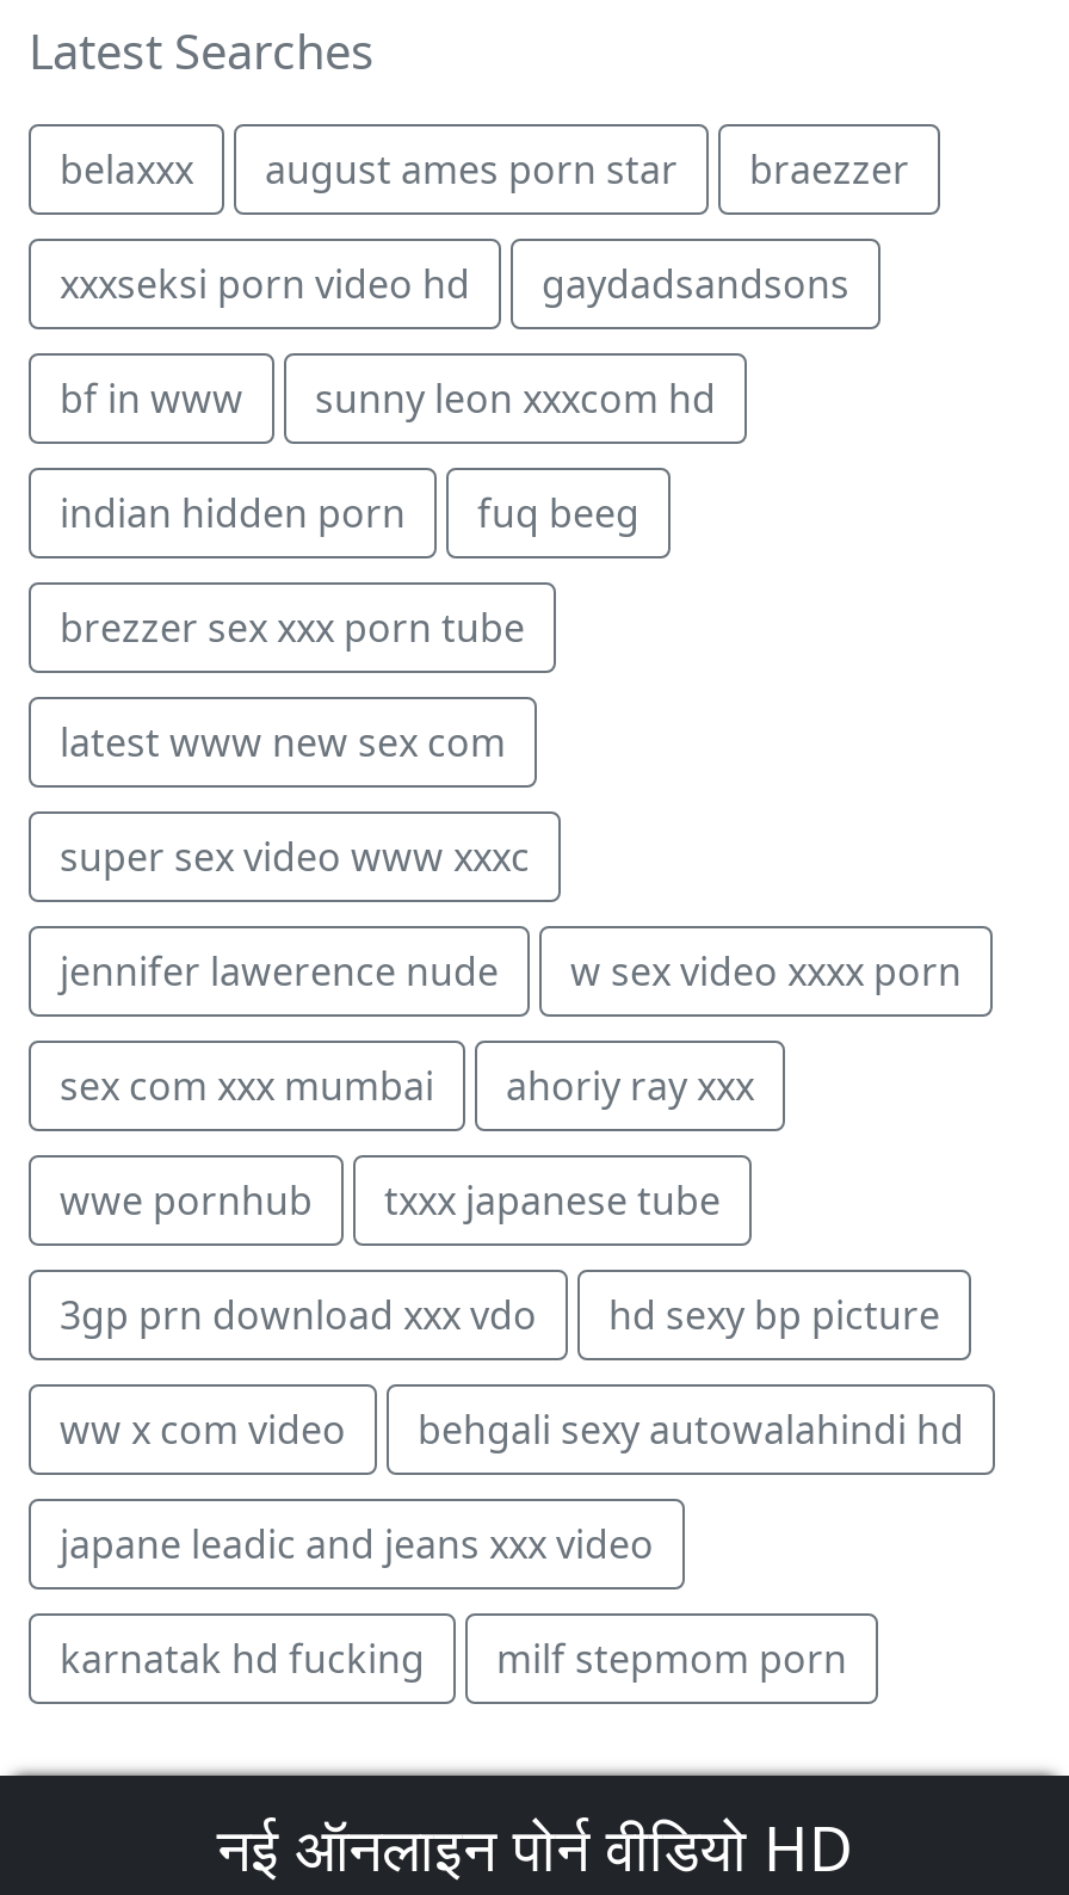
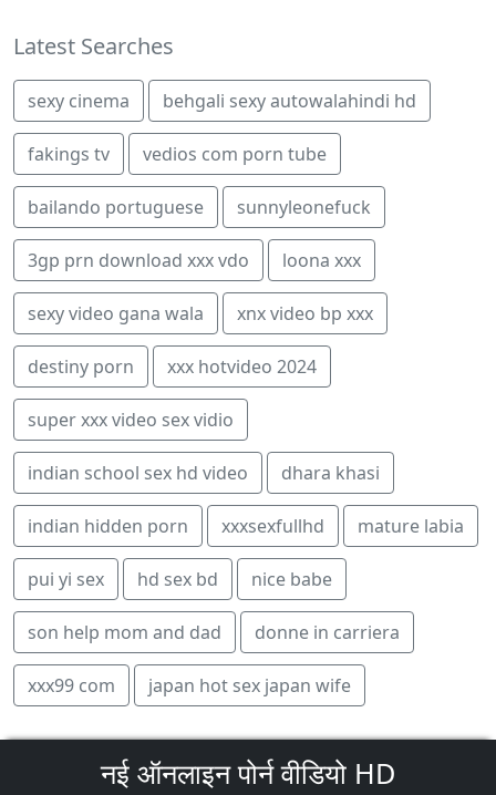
[60,142,962,1455] belaxxx | august ames porn star | braezzer | xxxseksi porn video hd | gaydadsandsons | bf in www | sunny leon xxxcom hd | fuq beeg | brezzer sex xxx porn tube | latest www new sex com | super sex video www xxxc | jennifer lawerence nude | w sex video xxxx porn | sex com xxx mumbai | ahoriy ray xxx | wwe pornhub | txxx japanese tube | hd sexy bp picture | ww x com video -> [28,88,130,112] sexy cinema
moved [60,486,406,538] -> [28,513,188,538]: indian hidden porn
moved [60,1288,537,1340] -> [28,247,249,272]: 3gp prn download xxx vdo
moved [418,1402,964,1455] -> [163,88,416,112]: behgali sexy autowalahindi hd
[60,1517,847,1684] japane leadic and jeans xxx video | karnatak hd fucking | milf stepmom porn -> [28,141,464,697] fakings tv | vedios com porn tube | bailando portuguese | sunnyleonefuck | loona xxx | sexy video gana wala | xnx video bp xxx | destiny porn | xxx hotvideo 2024 | super xxx video sex vidio | indian school sex hd video | dhara khasi | xxxsexfullhd | mature labia | pui yi sex | hd sex bd | nice babe | son help mom and dad | donne in carriera | xxx99 com | japan hot sex japan wife

